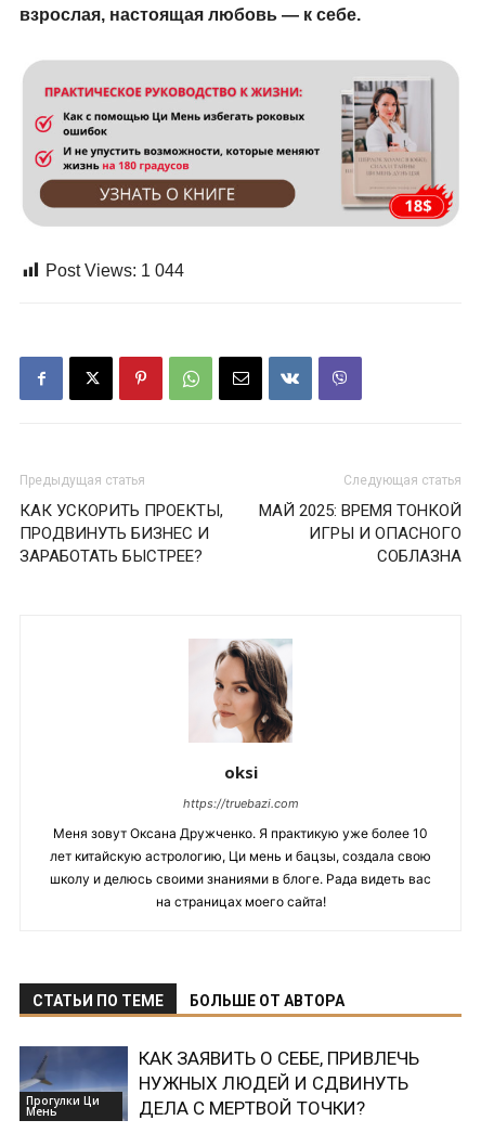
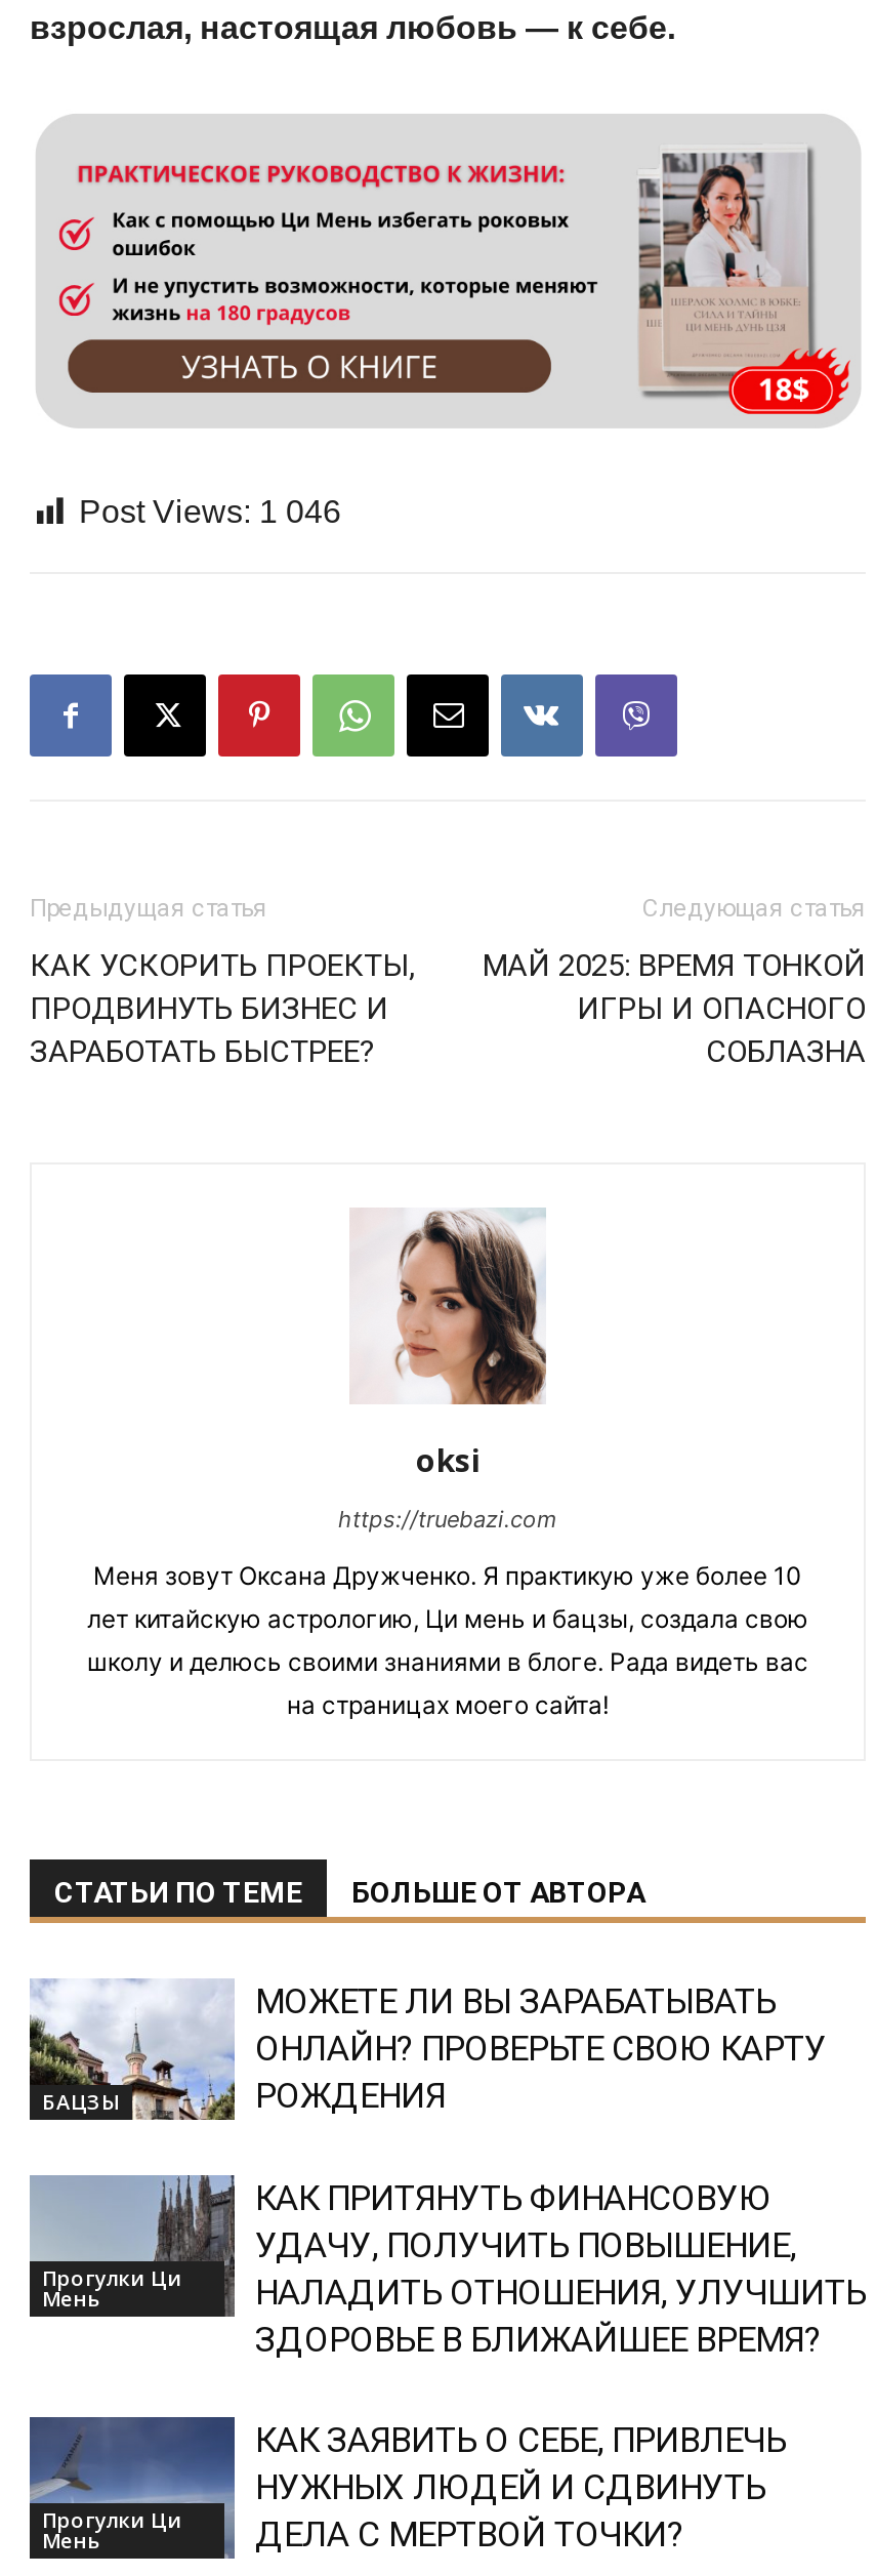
[45,262,184,280] Post Views: 1 044 -> [79,494,341,529] Post Views: 1 046
none -> [28,1978,226,2122] [image] | БАЦЗЫ
none -> [30,2173,226,2319] [image] | Прогулки Ци | Мень
none -> [255,1981,827,2116] МОЖЕТЕ ЛИ ВЫ ЗАРАБАТЫВАТЬ | ОНЛАЙН? ПРОВЕРЬТЕ СВОЮ КАРТУ | РОЖДЕНИЯ
none -> [255,2178,866,2360] КАК ПРИТЯНУТЬ ФИНАНСОВУЮ | УДАЧУ, ПОЛУЧИТЬ ПОВЫШЕНИЕ, | НАЛАДИТЬ ОТНОШЕНИЯ, УЛУЧШИТЬ | ЗДОРОВЬЕ В БЛИЖАЙШЕЕ ВРЕМЯ?

